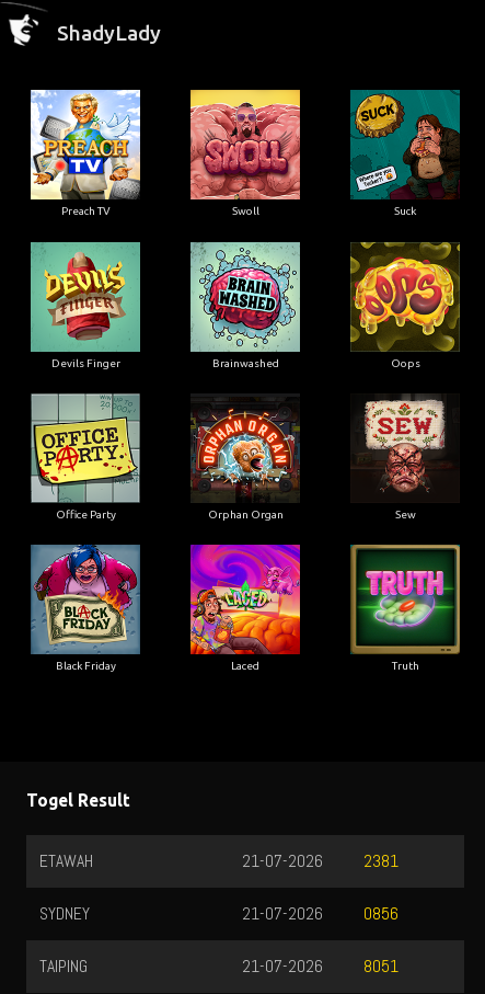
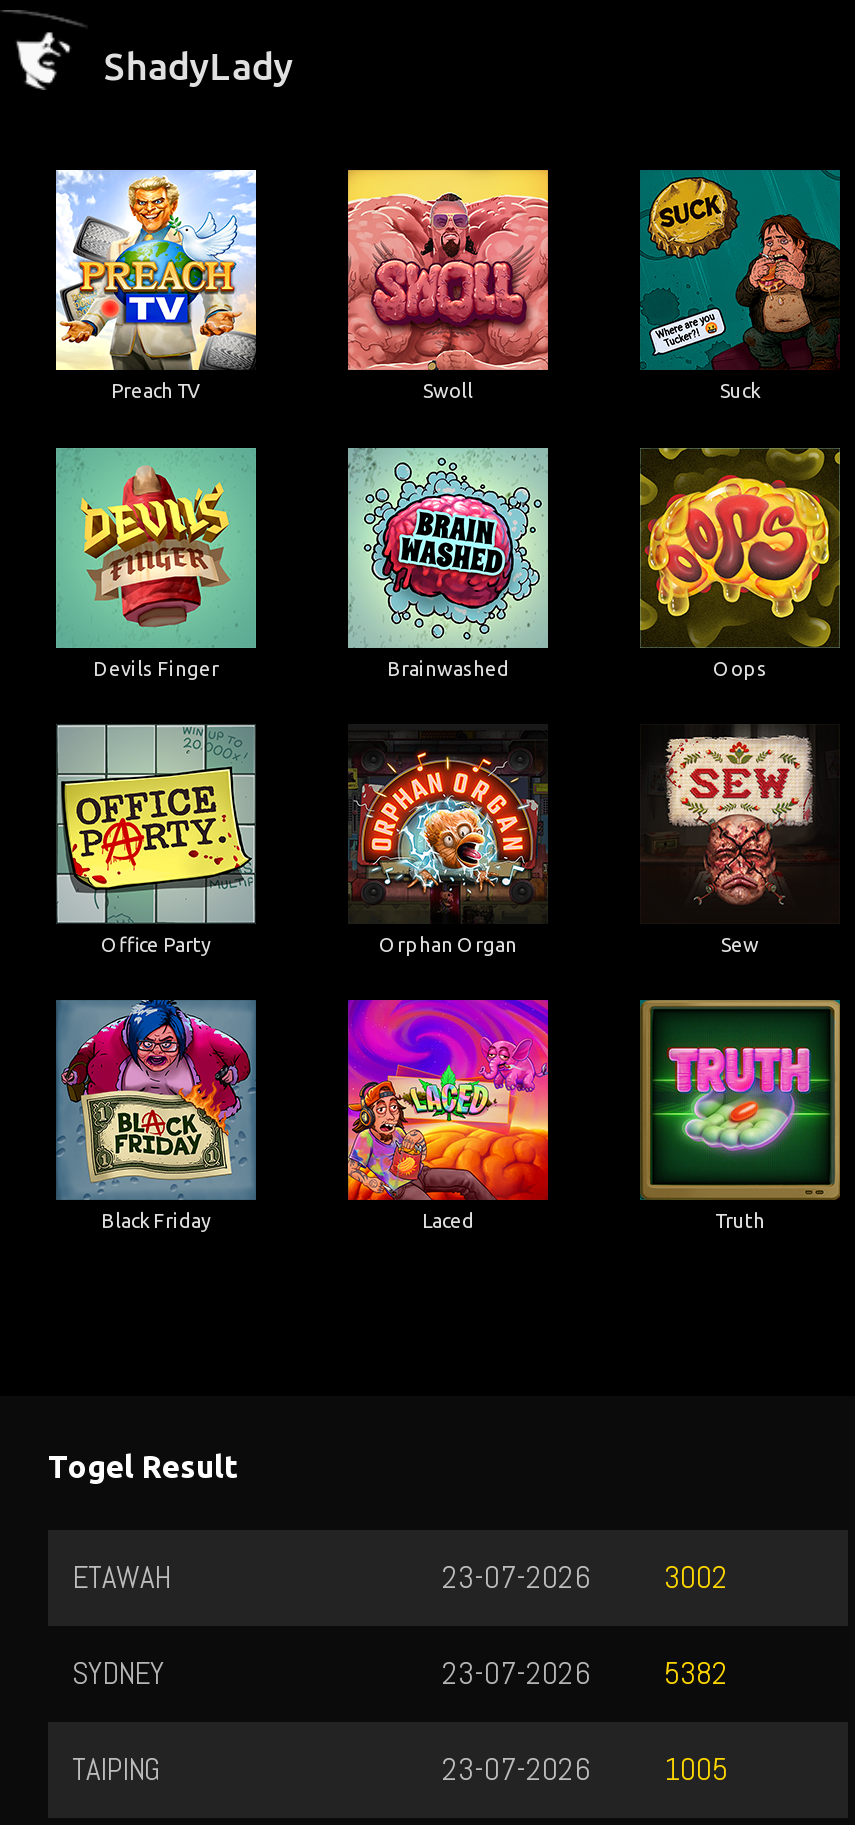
[242,850,323,872] 21-07-2026 -> [442,1557,590,1597] 23-07-2026
[363,851,399,872] 2381 -> [664,1558,728,1598] 3002
[242,903,323,925] 21-07-2026 -> [442,1653,590,1693] 23-07-2026
[363,903,399,925] 0856 -> [664,1654,728,1694] 5382
[242,955,323,977] 21-07-2026 -> [442,1749,590,1789] 23-07-2026
[363,956,399,978] 8051 -> [664,1750,728,1790] 1005

